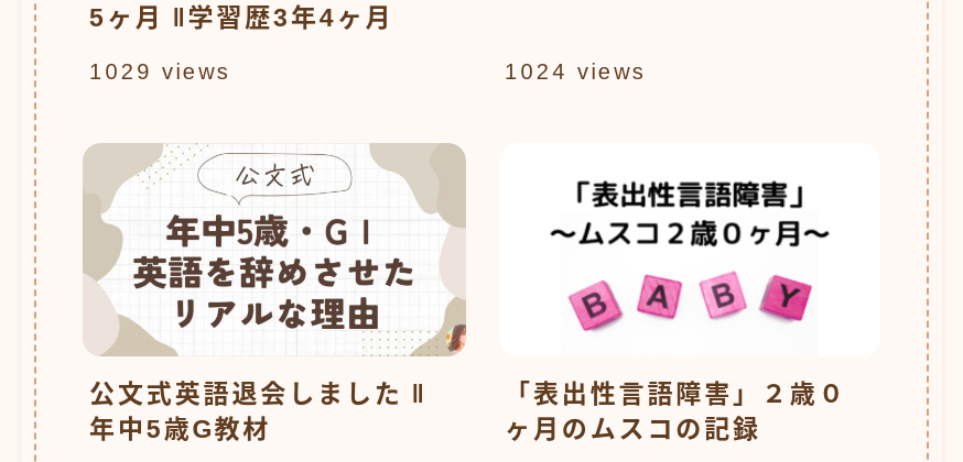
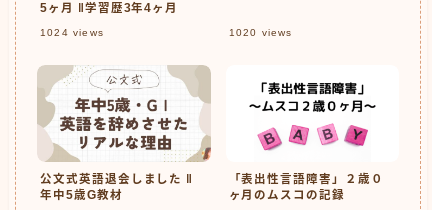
[89,59,230,83] 1029 views -> [40,27,104,38] 1024 views
[505,59,646,83] 1024 views -> [228,27,292,38] 1020 views

